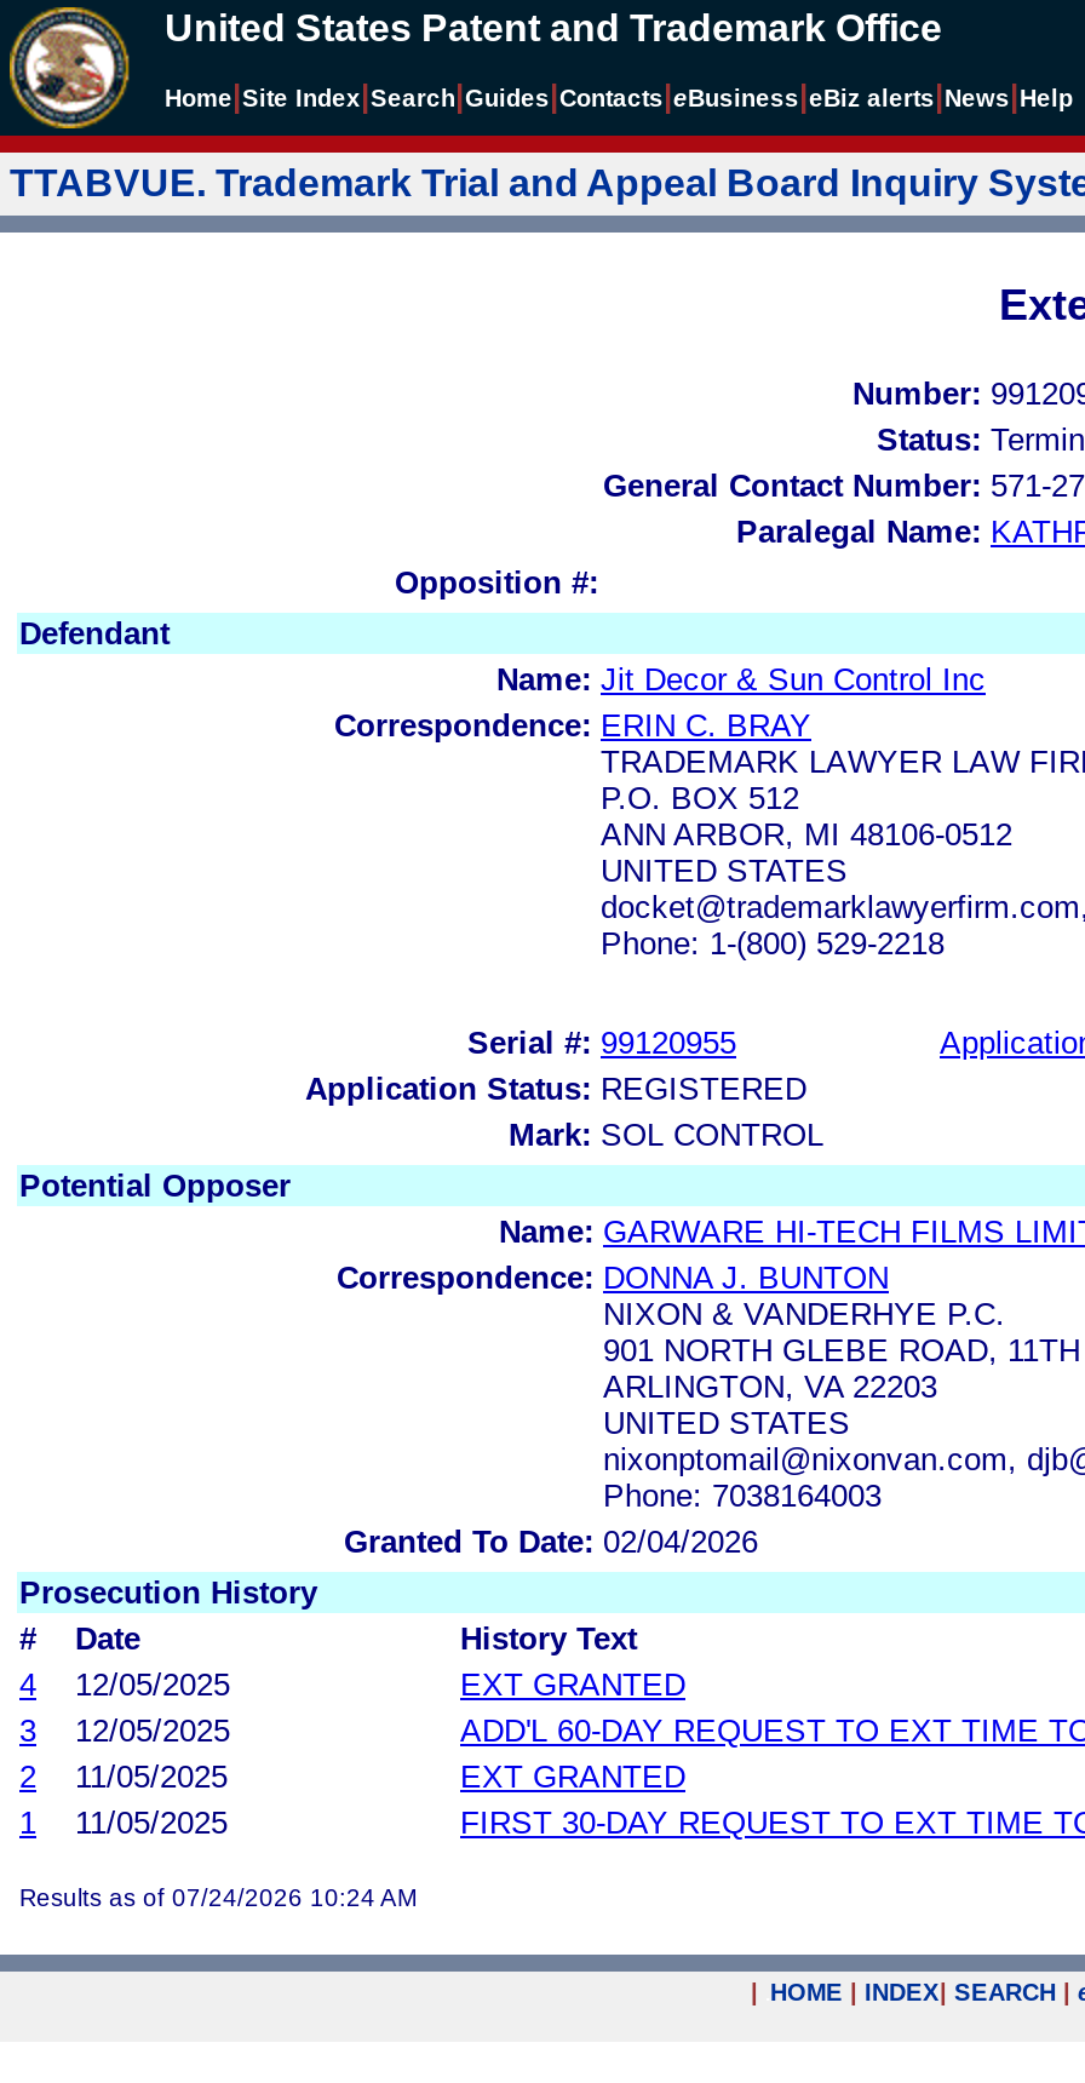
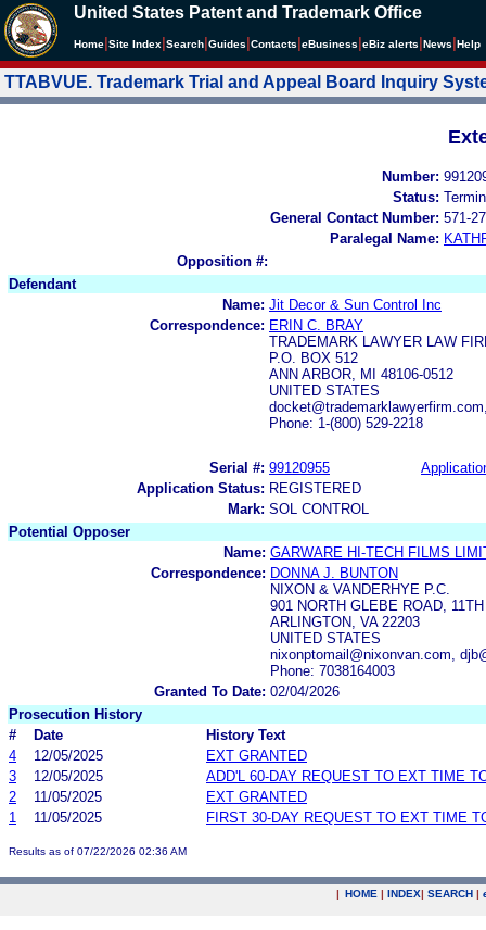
[19,1884,417,1911] Results as of 07/24/2026 10:24 AM -> [9,845,187,857] Results as of 07/22/2026 02:36 AM

